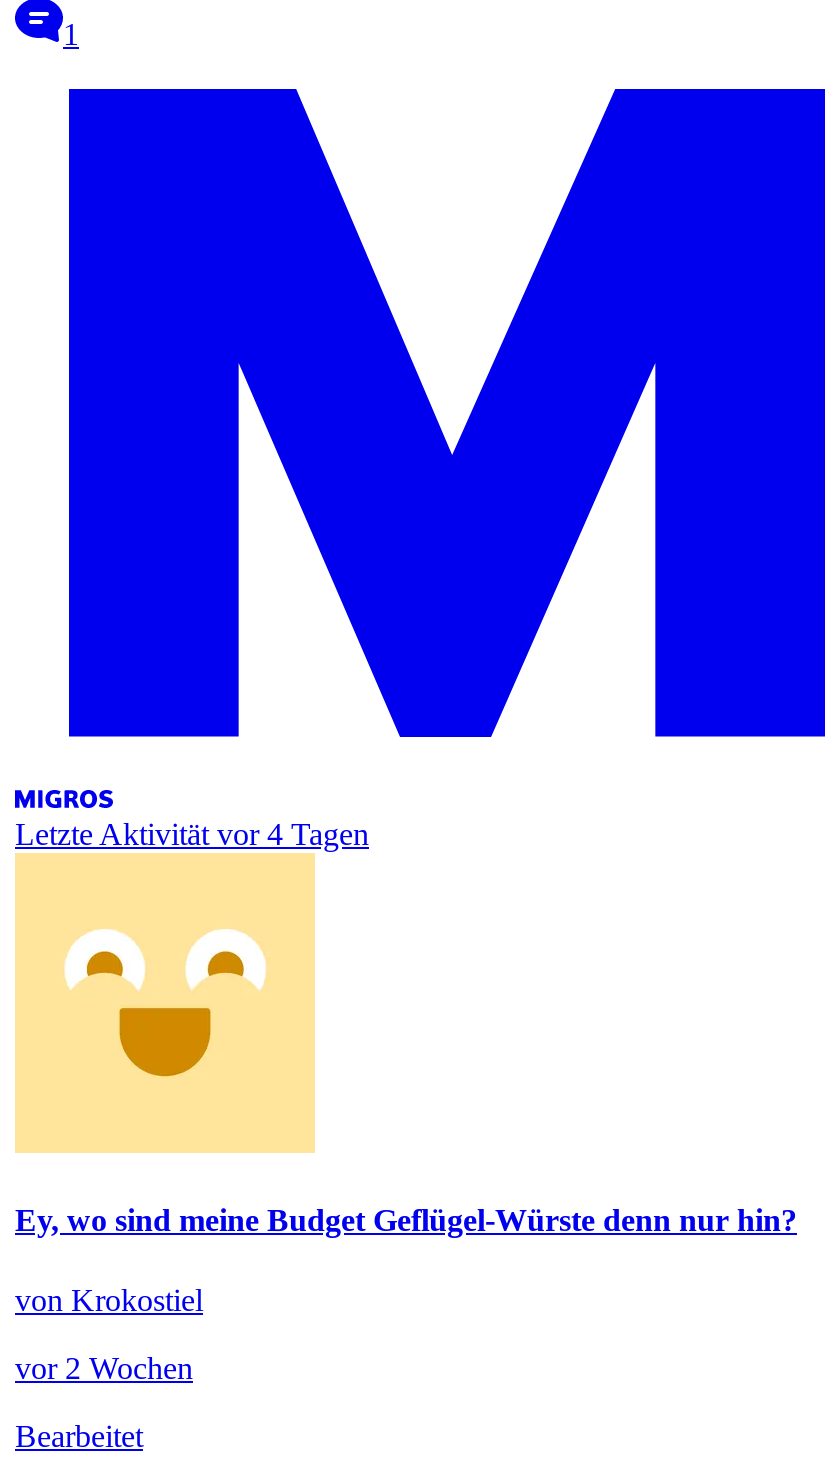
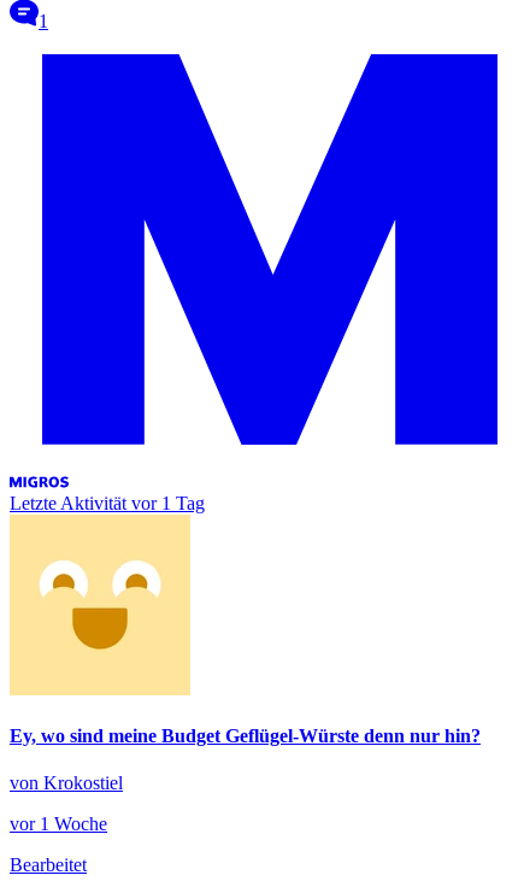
[15,817,369,851] Letzte Aktivität vor 4 Tagen -> [10,493,205,513] Letzte Aktivität vor 1 Tag
[15,1350,193,1384] vor 2 Wochen -> [10,814,107,834] vor 1 Woche

